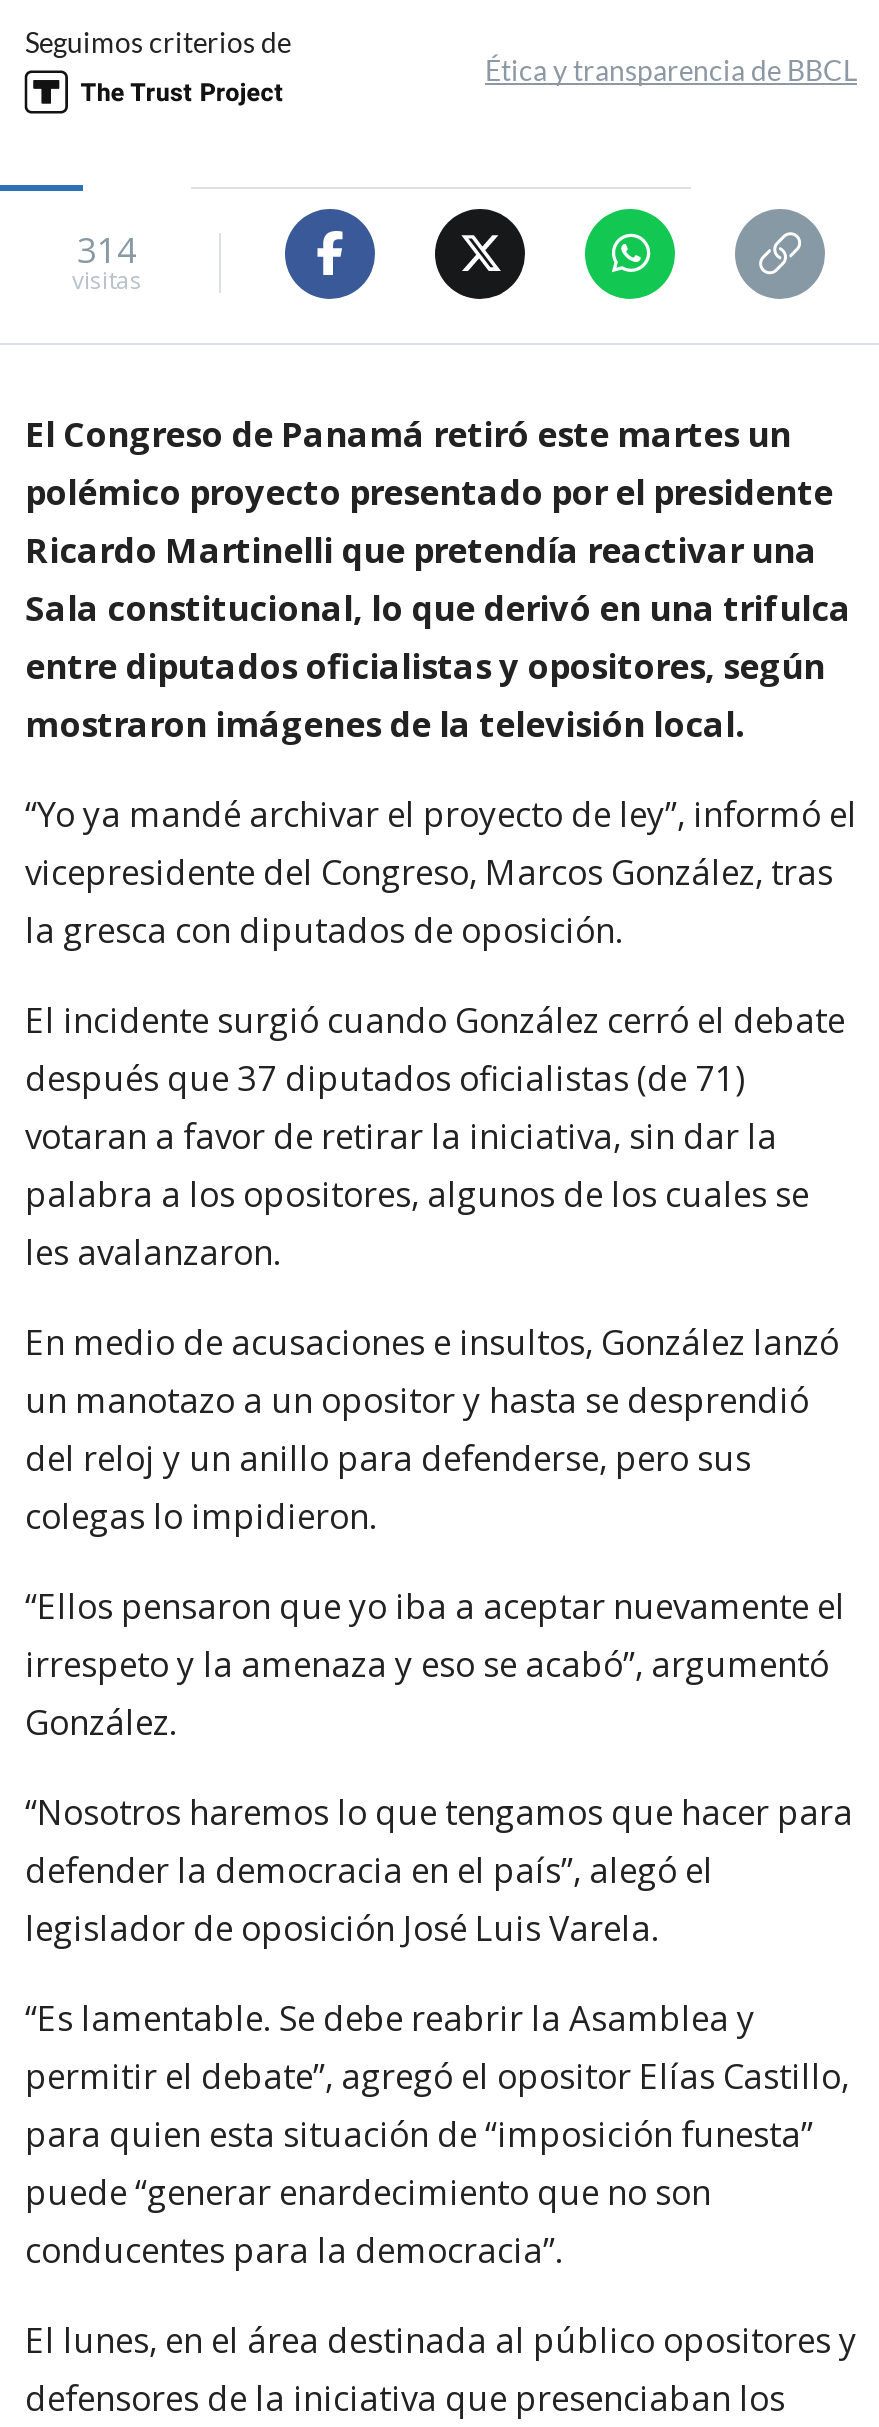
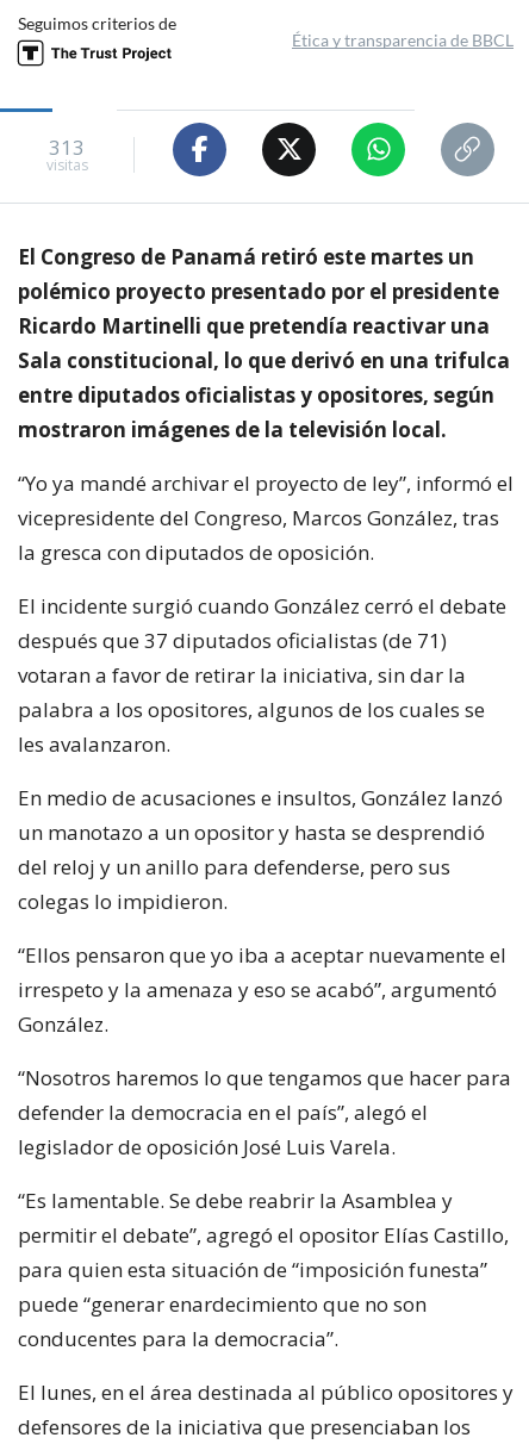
[77,228,137,274] 314 -> [49,134,85,161] 313

